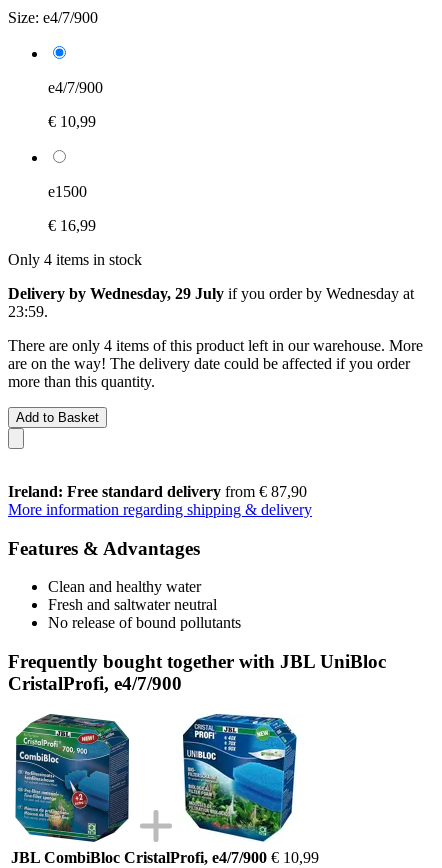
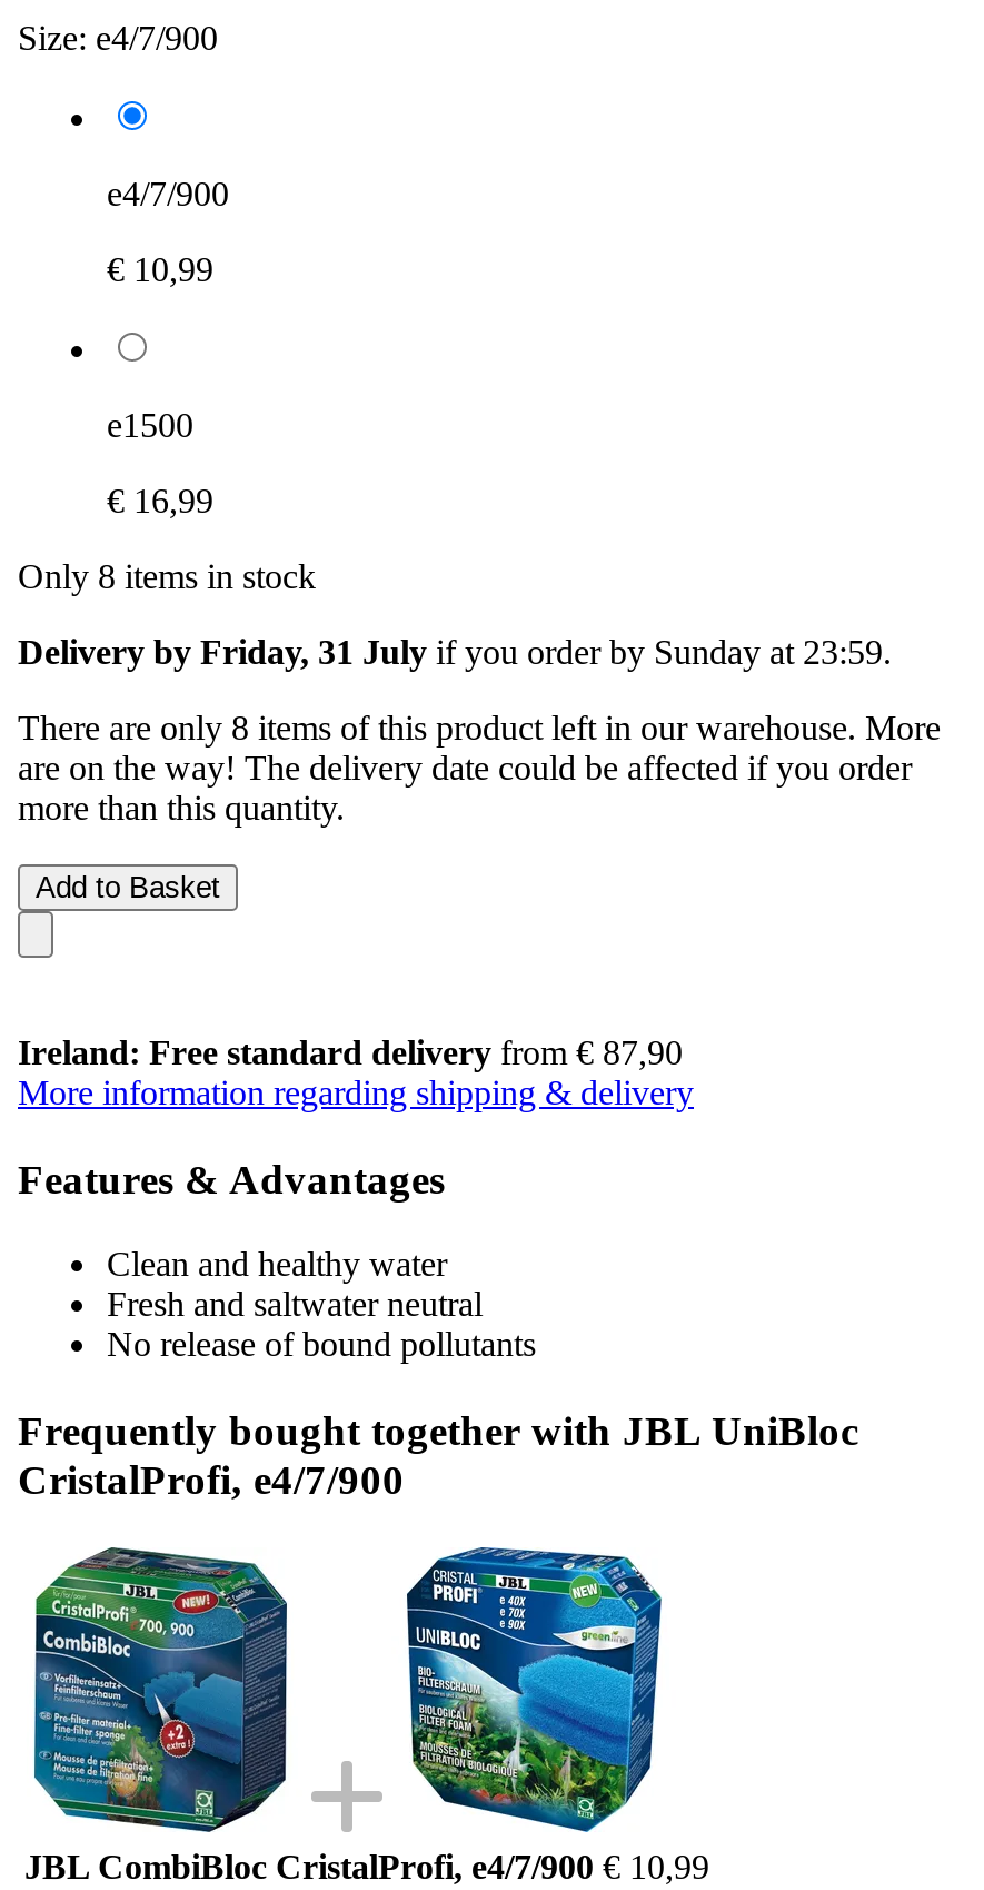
[8,251,142,268] Only 4 items in stock -> [18,557,316,595] Only 8 items in stock
[8,285,414,320] Delivery by Wednesday, 29 July if you order by Wednesday at | 23:59. -> [18,633,892,670] Delivery by Friday, 31 July if you order by Sunday at 23:59.
[8,337,423,354] There are only 4 items of this product left in our warehouse. More -> [18,708,941,746] There are only 8 items of this product left in our warehouse. More

